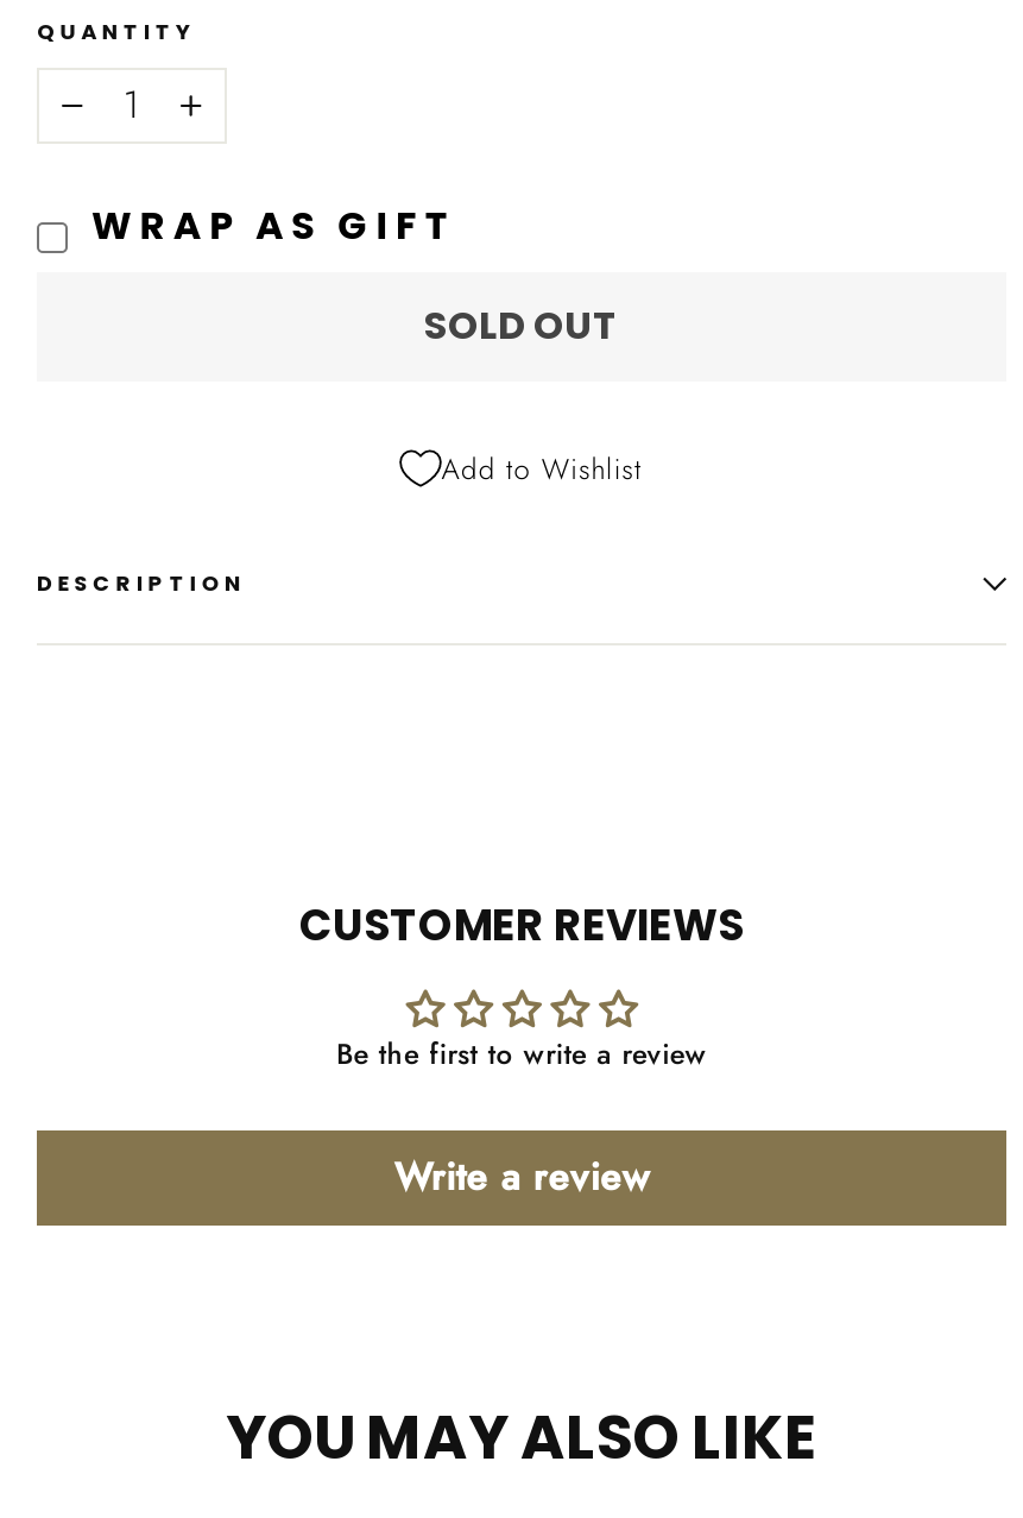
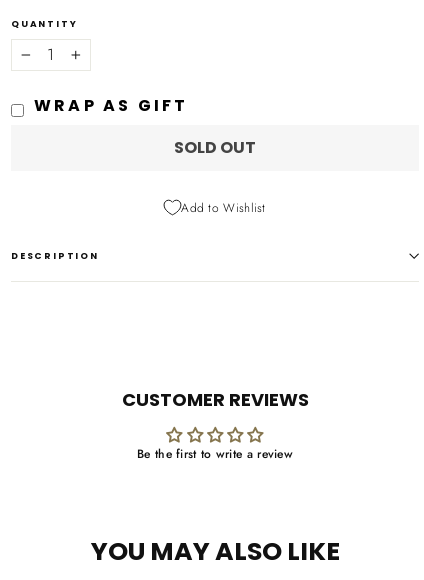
[394,1150,649,1205] Write a review -> none

